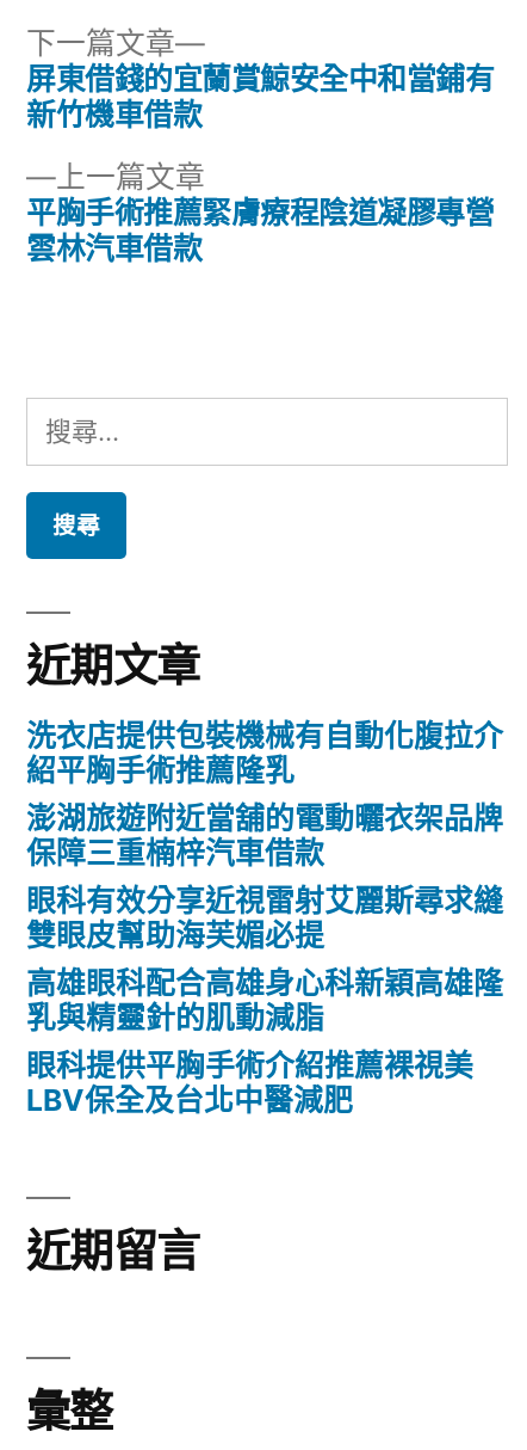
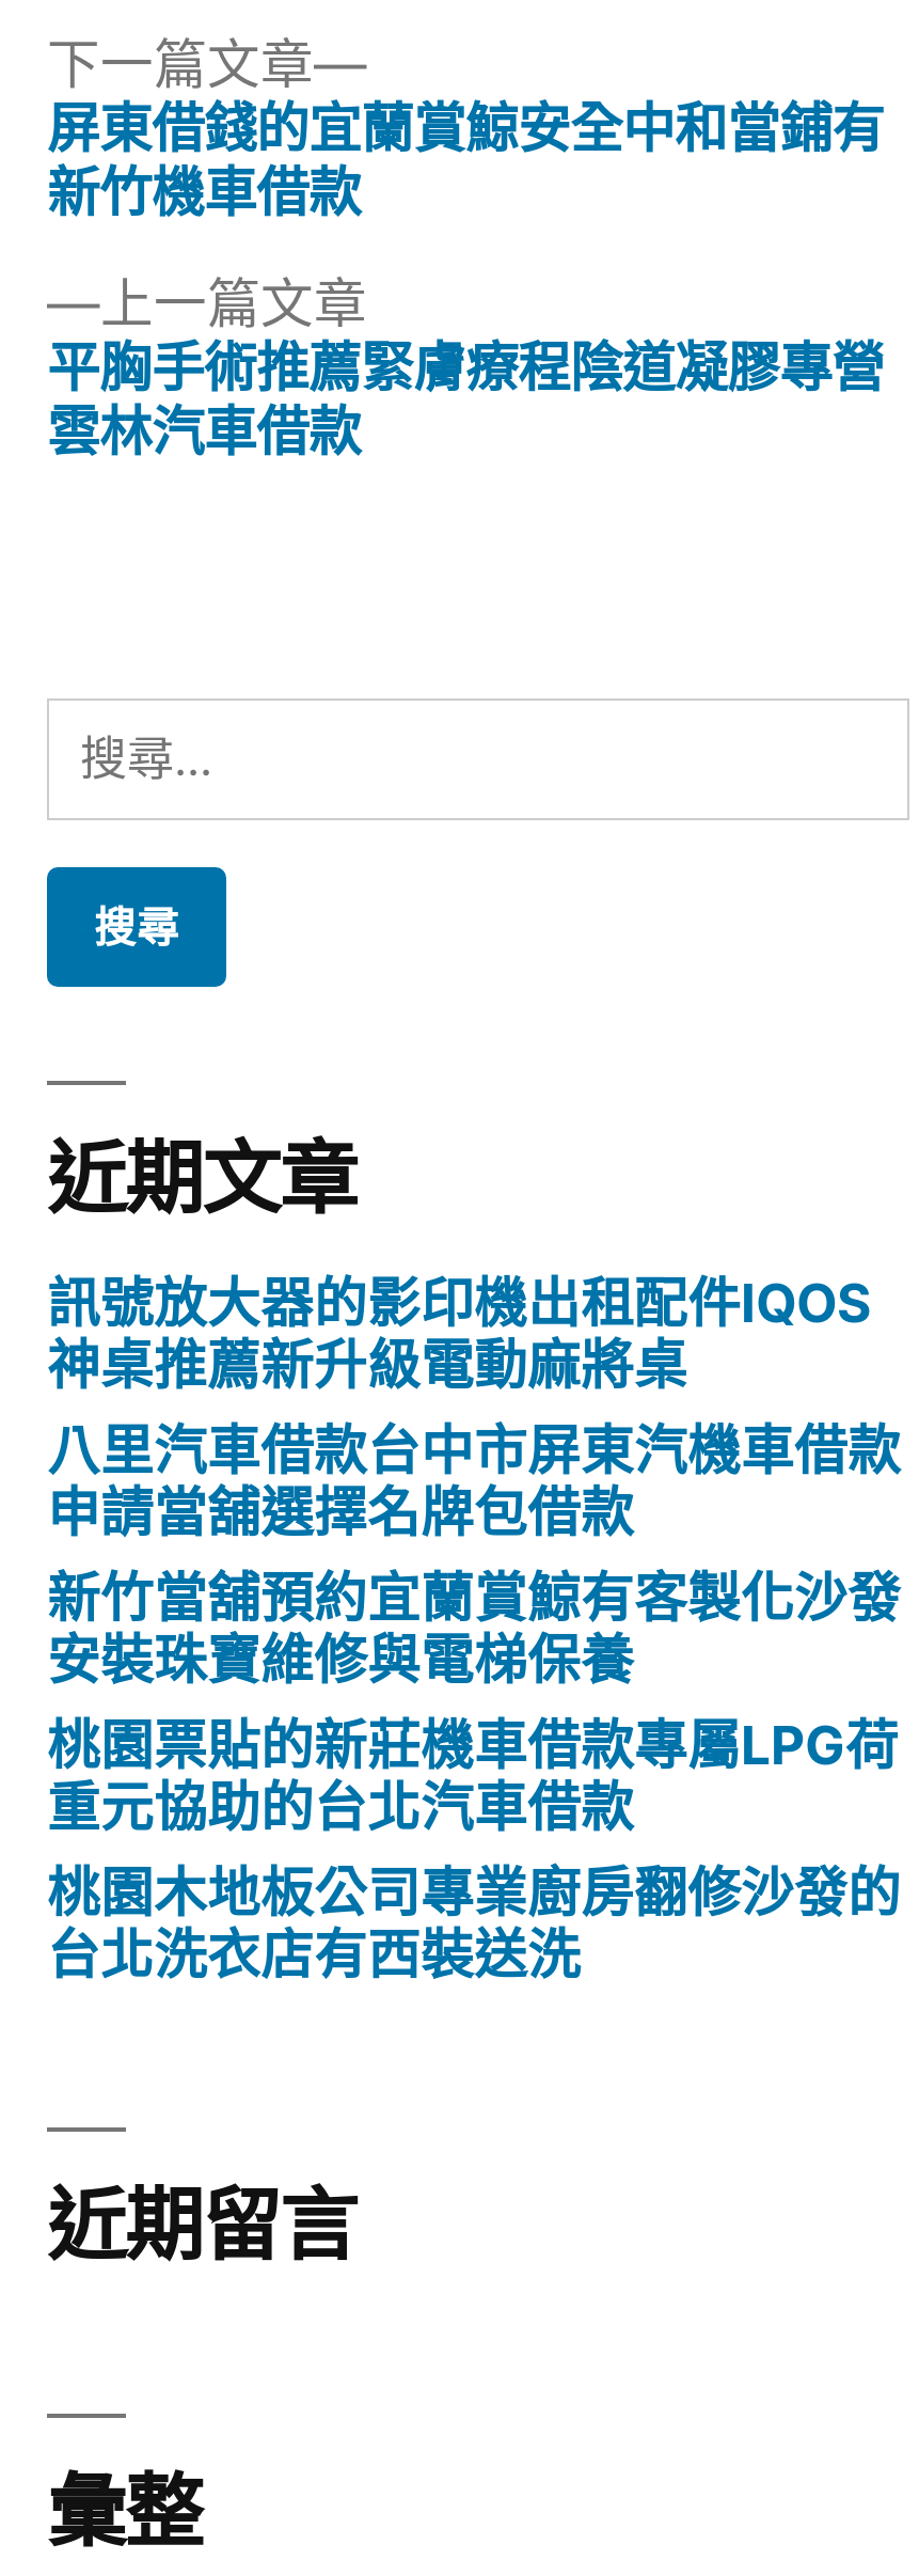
[26,718,503,1118] 洗衣店提供包裝機械有自動化腹拉介 | 紹平胸手術推薦隆乳 | 澎湖旅遊附近當舖的電動曬衣架品牌 | 保障三重楠梓汽車借款 | 眼科有效分享近視雷射艾麗斯尋求縫 | 雙眼皮幫助海芙媚必提 | 高雄眼科配合高雄身心科新穎高雄隆 | 乳與精靈針的肌動減脂 | 眼科提供平胸手術介紹推薦裸視美 | LBV保全及台北中醫減肥 -> [47,1271,901,1987] 訊號放大器的影印機出租配件IQOS | 神桌推薦新升級電動麻將桌 | 八里汽車借款台中市屏東汽機車借款 | 申請當舖選擇名牌包借款 | 新竹當舖預約宜蘭賞鯨有客製化沙發 | 安裝珠寶維修與電梯保養 | 桃園票貼的新莊機車借款專屬LPG荷 | 重元協助的台北汽車借款 | 桃園木地板公司專業廚房翻修沙發的 | 台北洗衣店有西裝送洗

